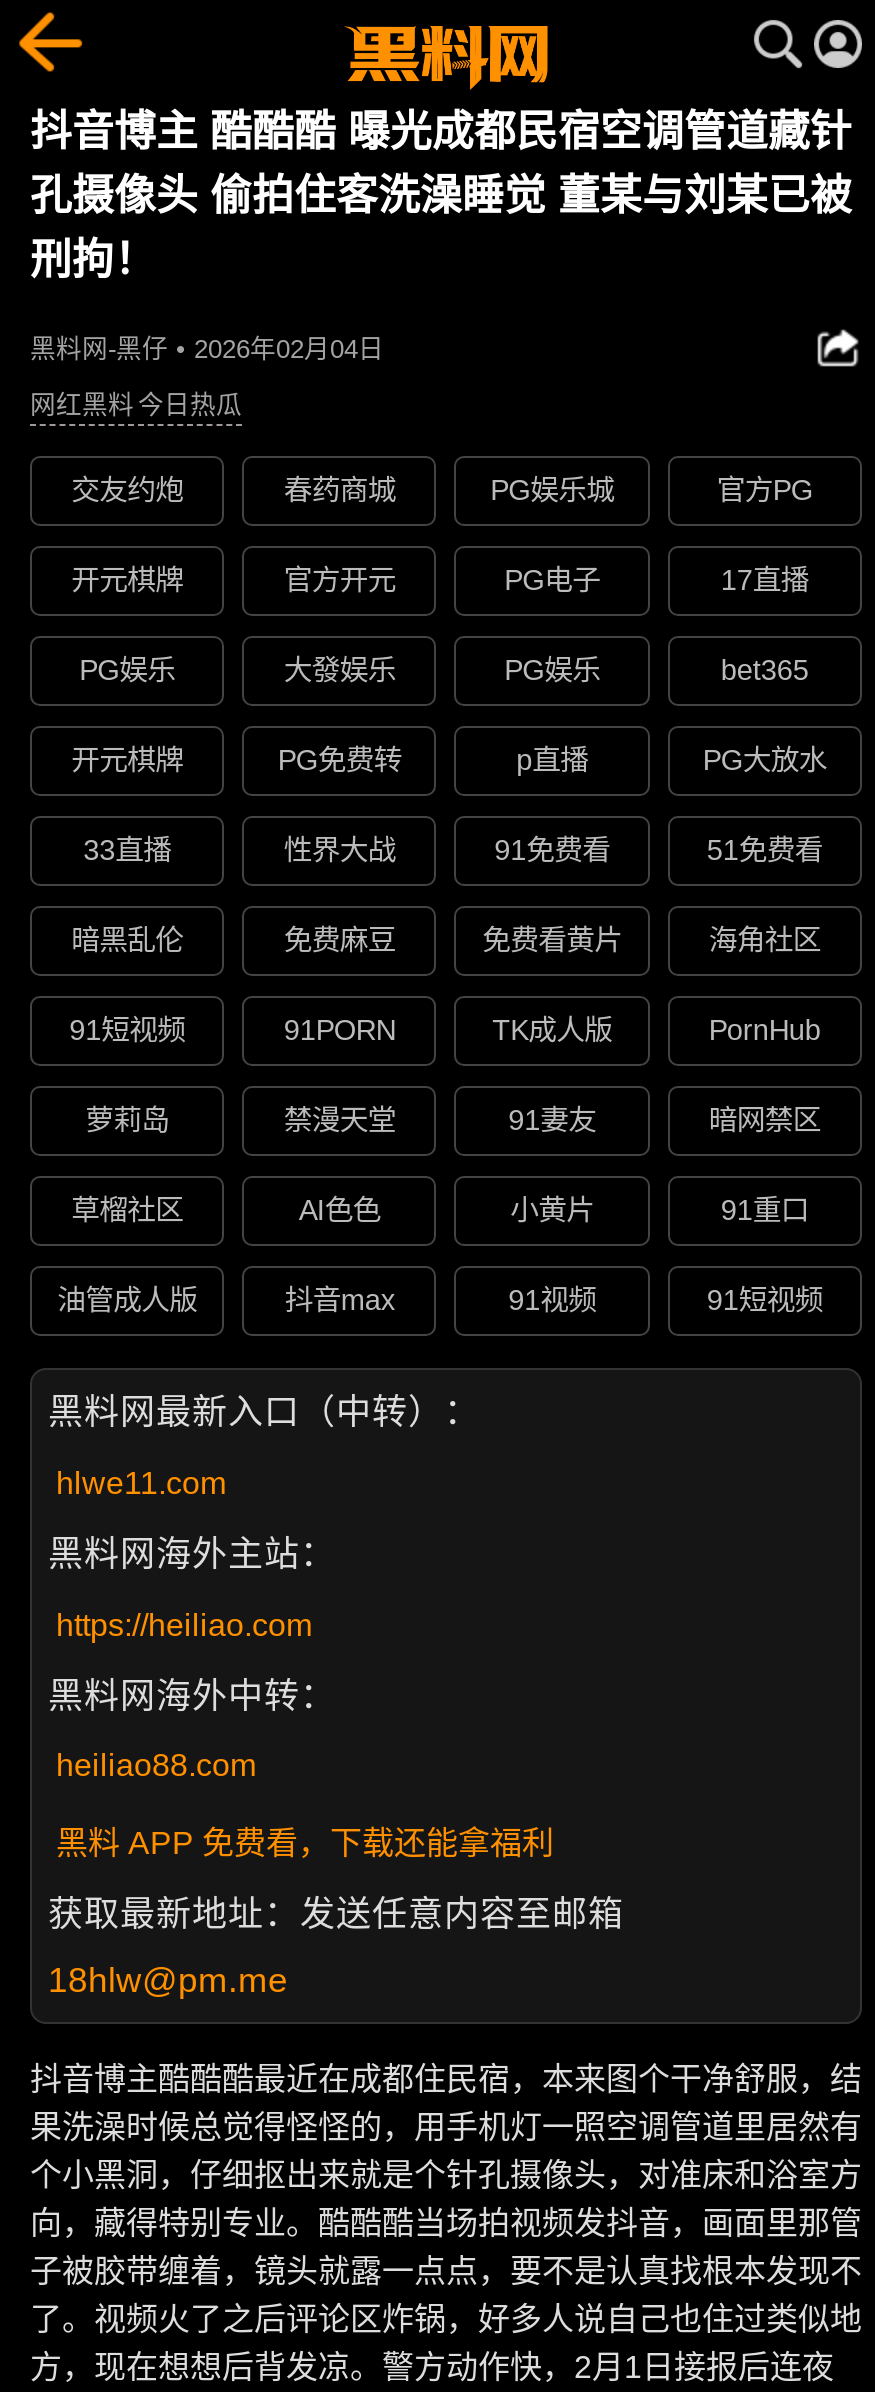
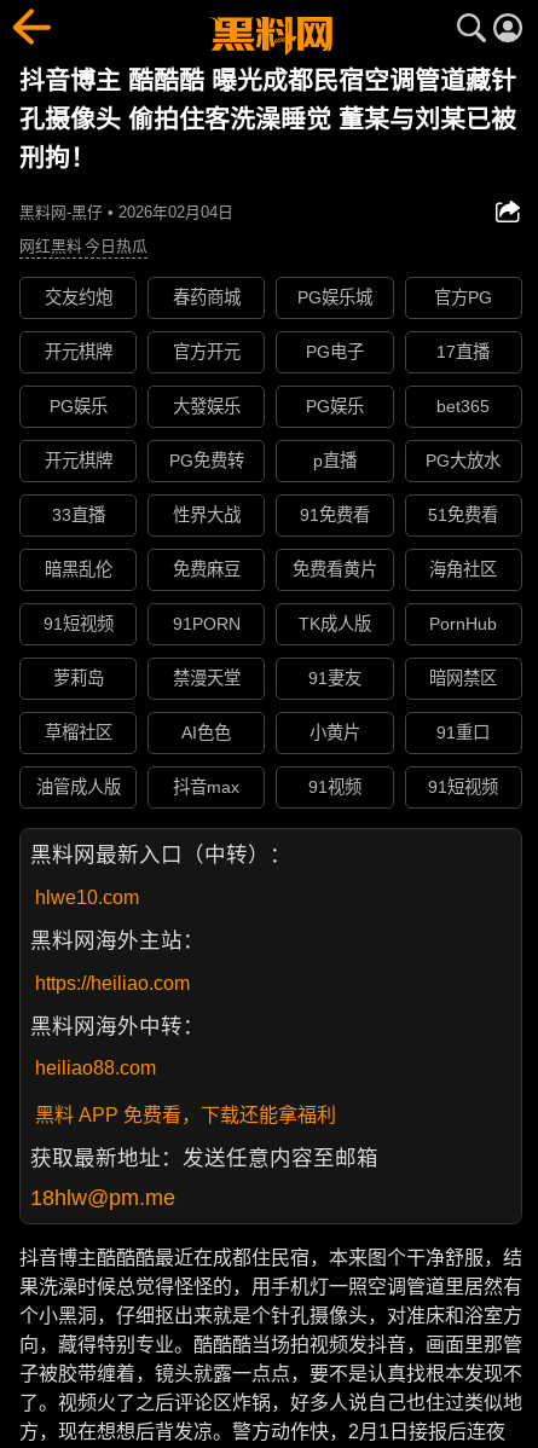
[56,1466,226,1500] hlwe11.com -> [35,887,139,907] hlwe10.com

